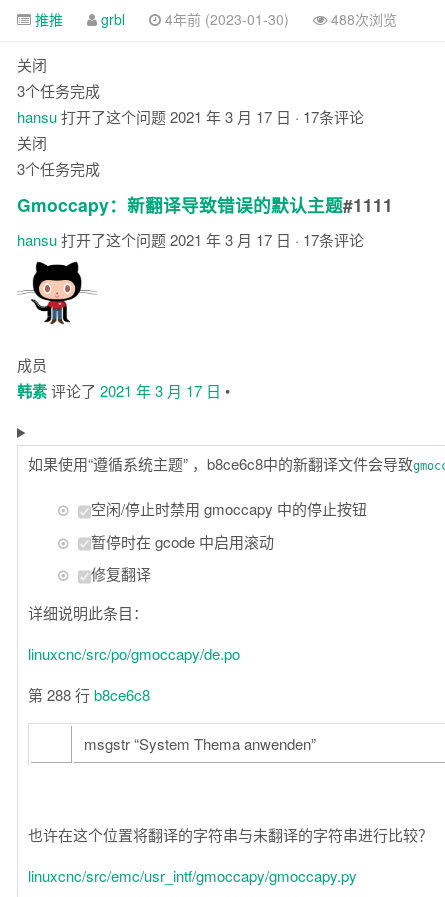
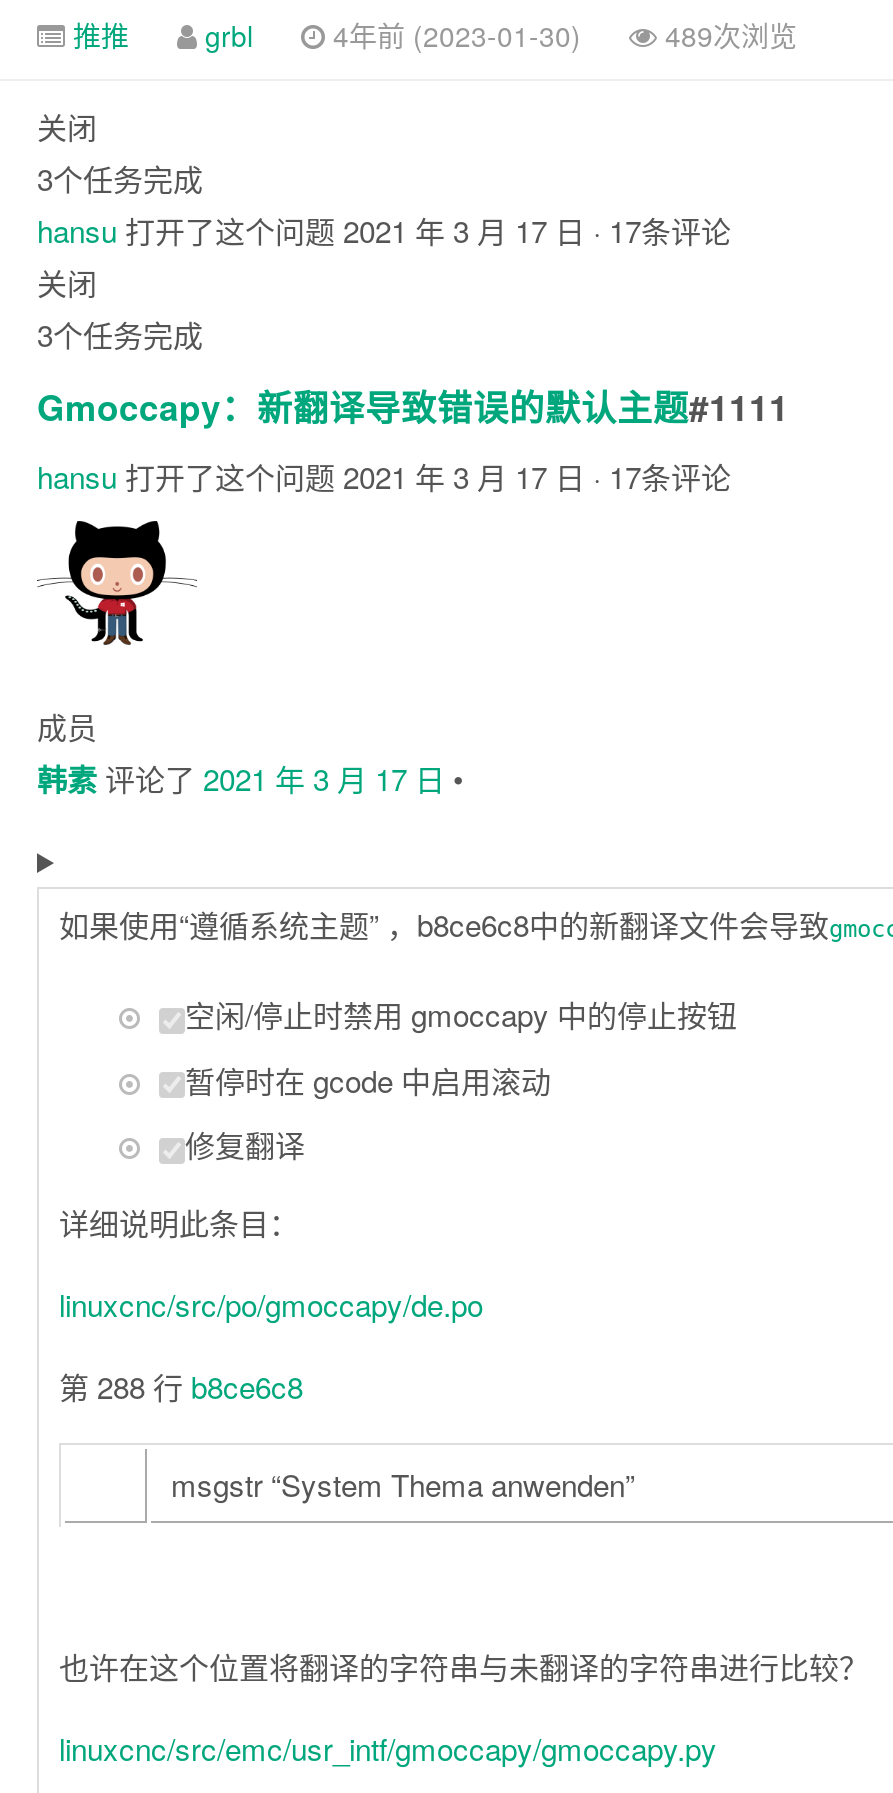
[31,9,397,29] 推推 grbl 4年前 (2023-01-30) 488次浏览 -> [65,15,797,55] 推推 grbl 4年前 (2023-01-30) 489次浏览

